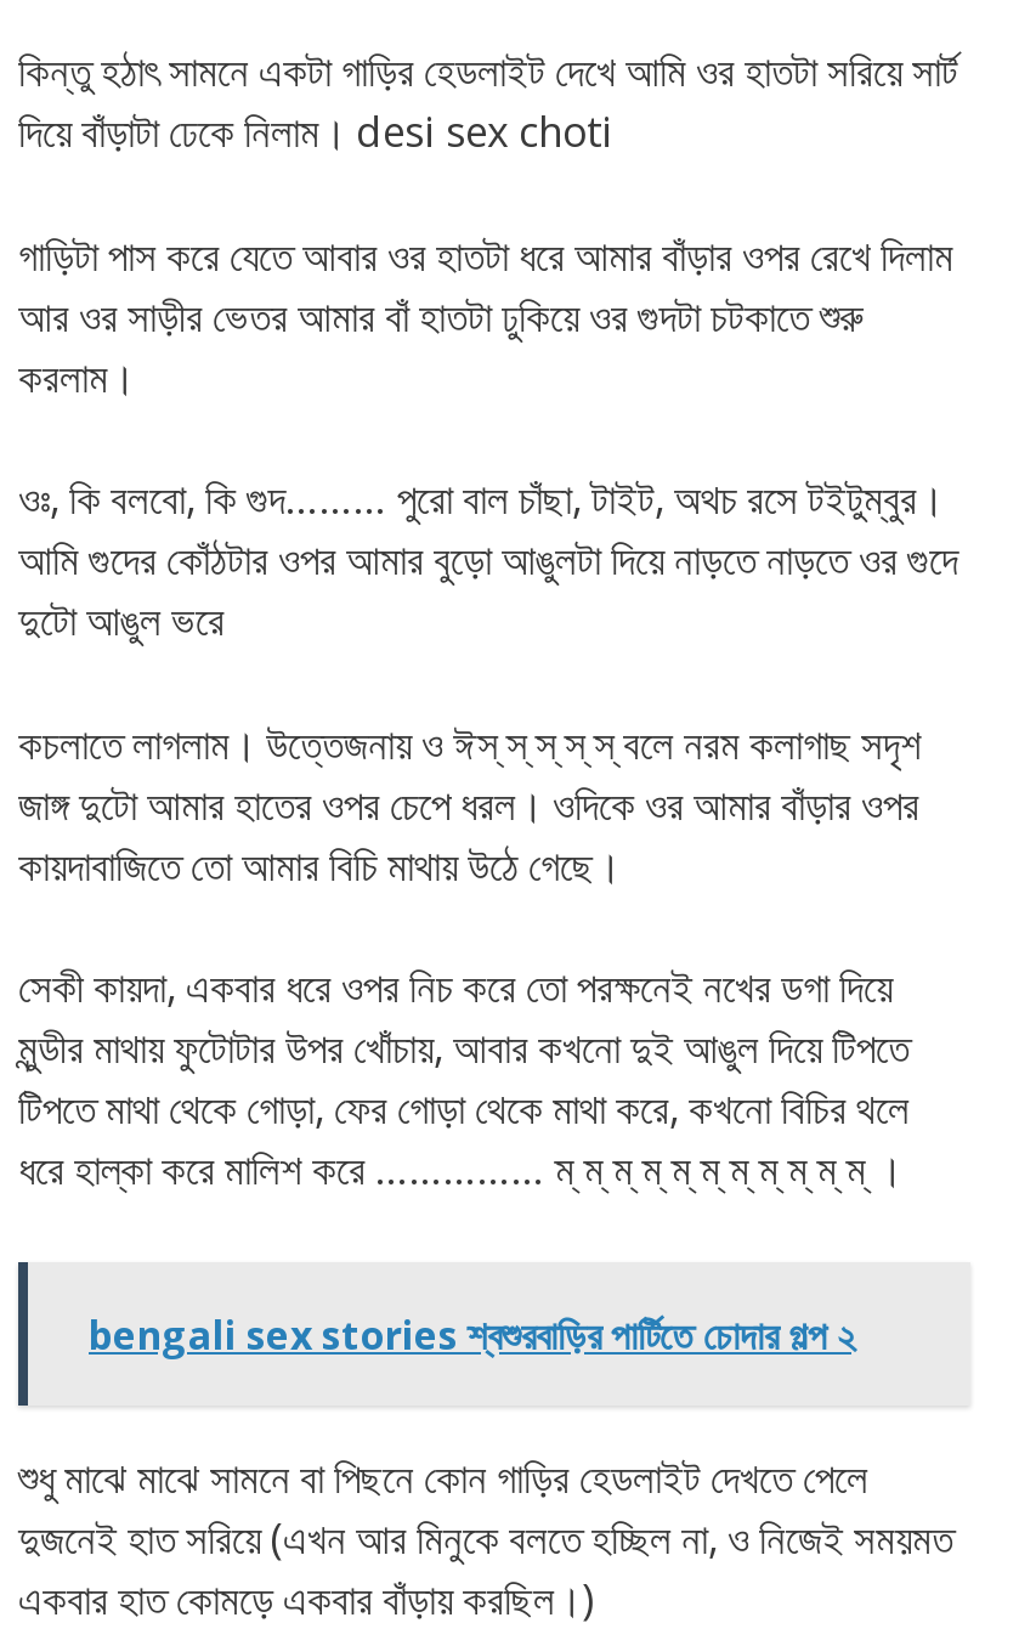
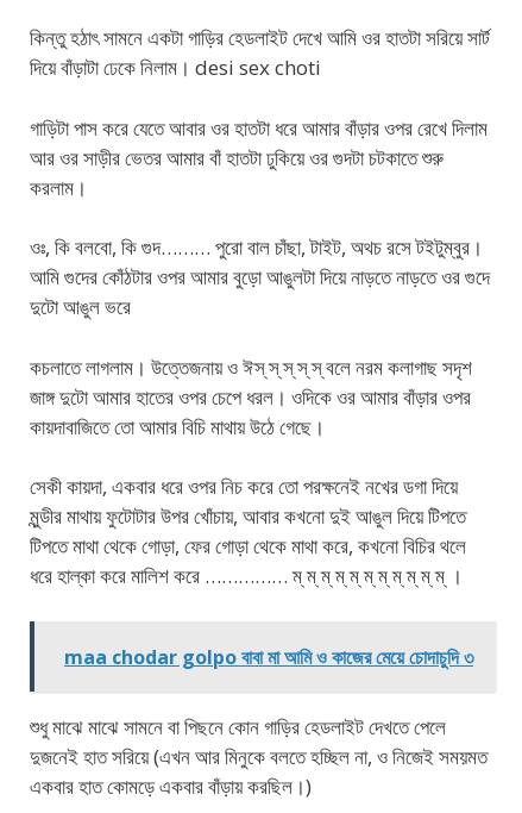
[89,1307,856,1361] bengali sex stories শ্বশুরবাড়ির পার্টিতে চোদার গল্প ২ -> [64,643,473,670] maa chodar golpo বাবা মা আমি ও কাজের মেয়ে চোদাচুদি ৩

